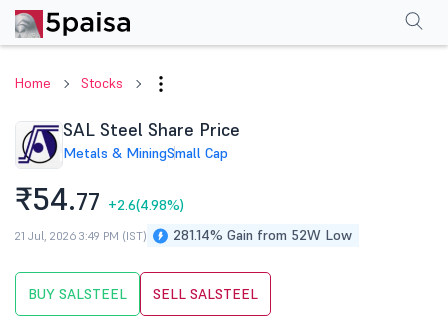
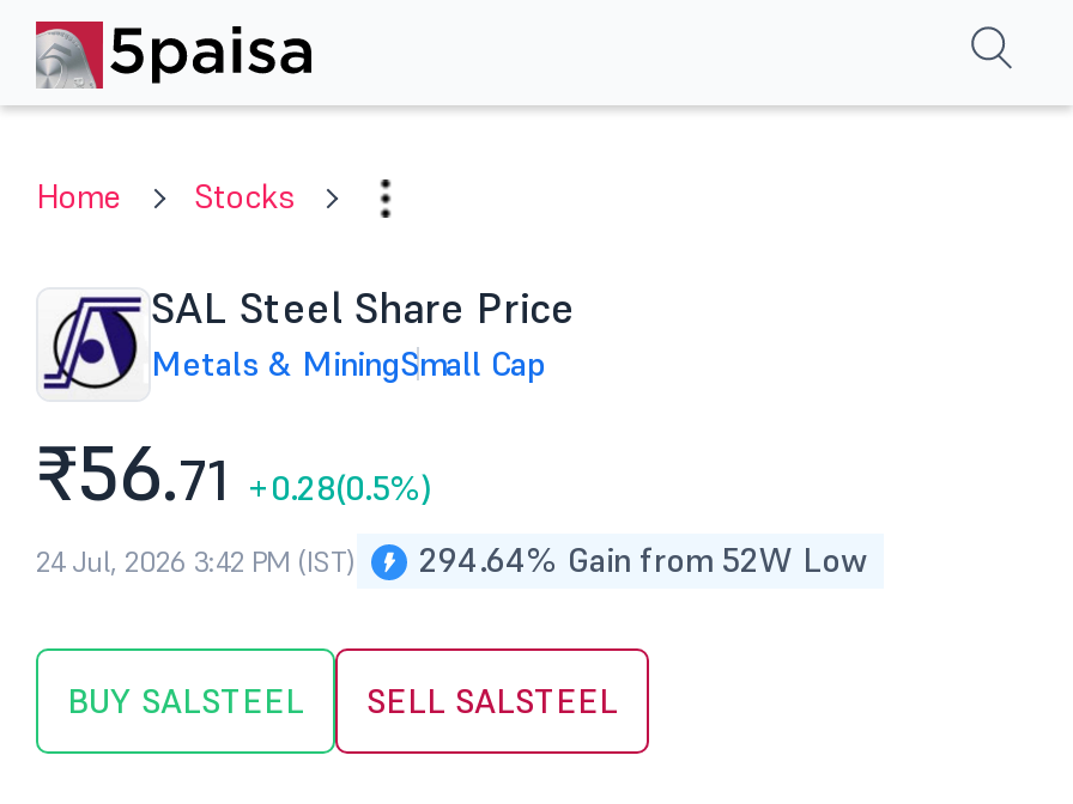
[15,179,184,219] ₹54.77 +2.6(4.98%) -> [36,426,431,522] ₹56.71 +0.28(0.5%)
[15,227,147,242] 21 Jul, 2026 3:49 PM (IST) -> [36,542,357,578] 24 Jul, 2026 3:42 PM (IST)
[173,226,352,244] 281.14% Gain from 52W Low -> [419,538,867,581] 294.64% Gain from 52W Low

